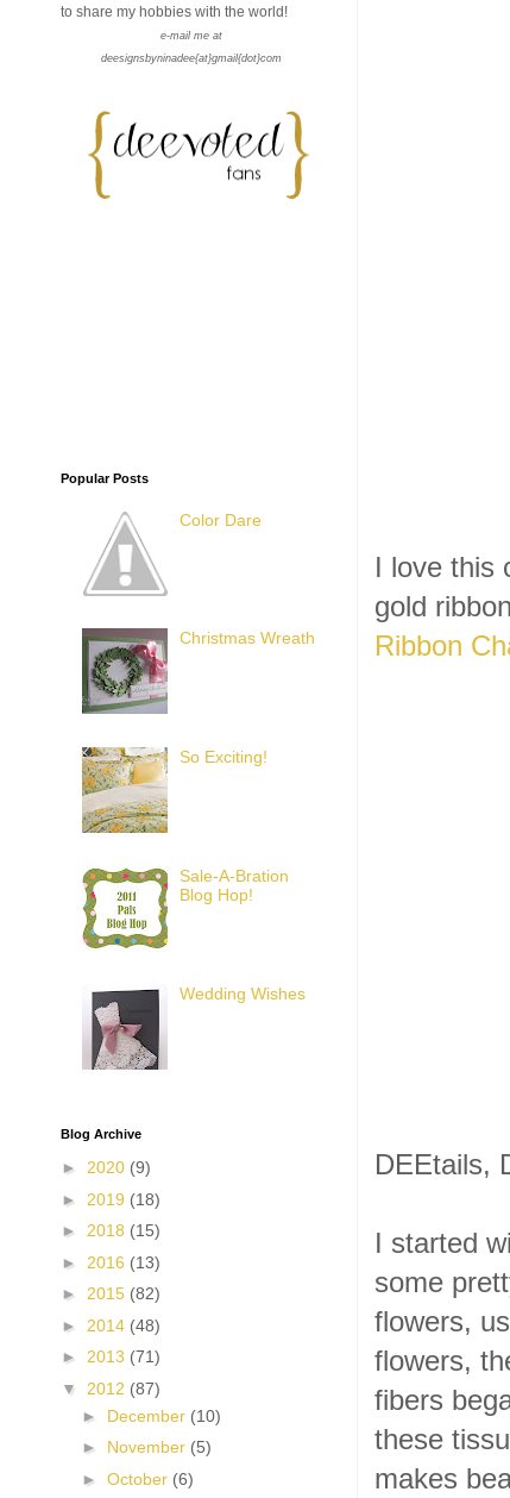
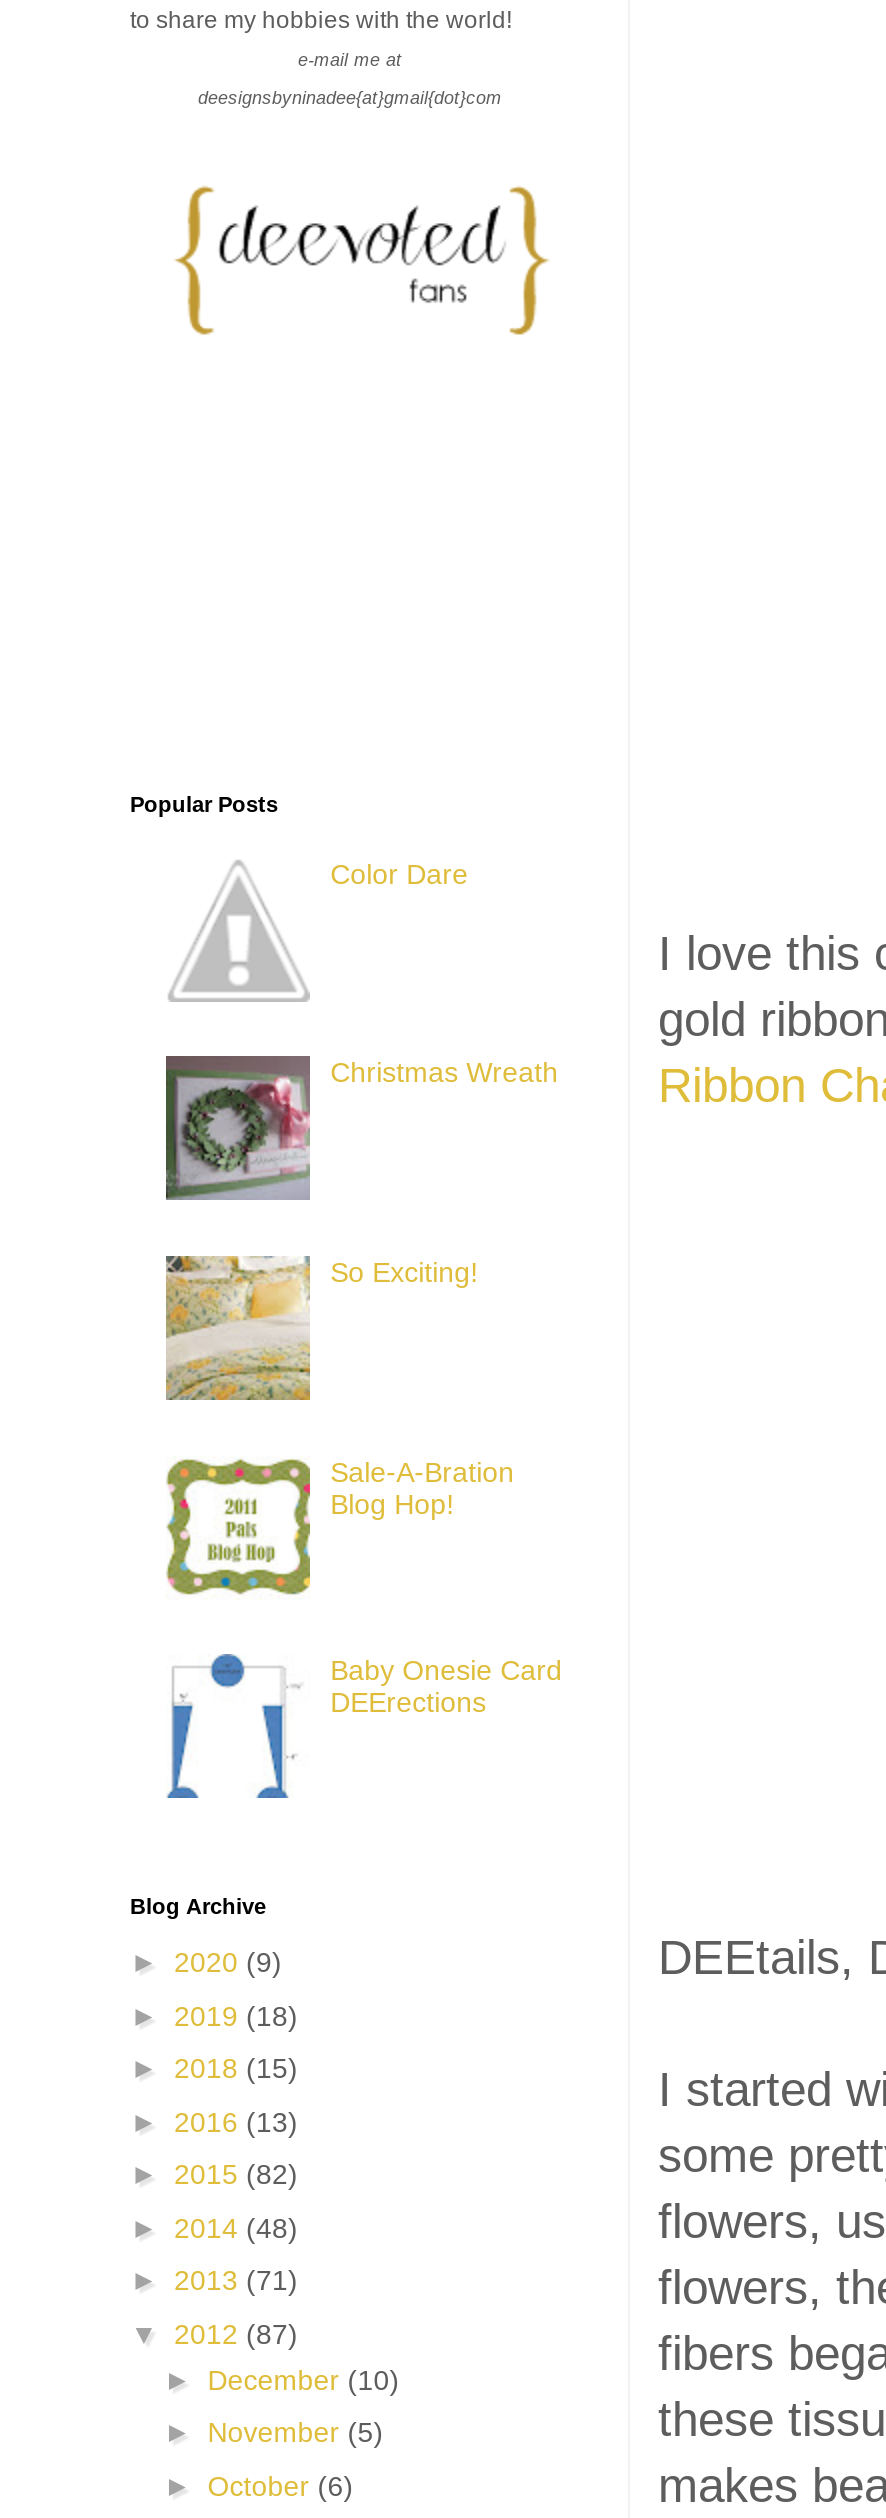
[82,984,306,1071] [image] | Wedding Wishes -> [166,1652,562,1800] [image] | Baby Onesie Card | DEErections

